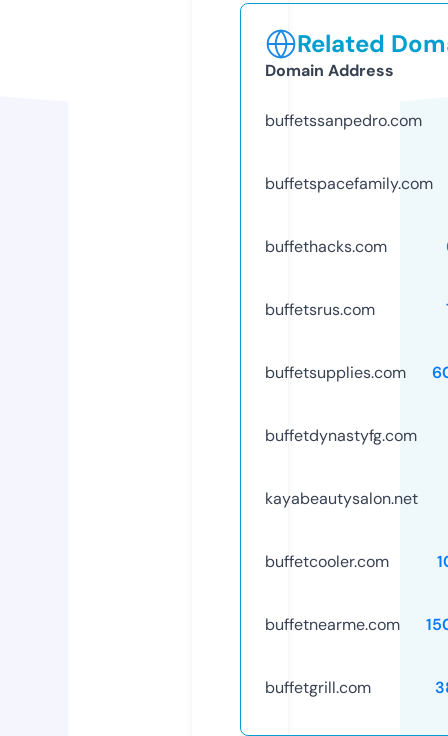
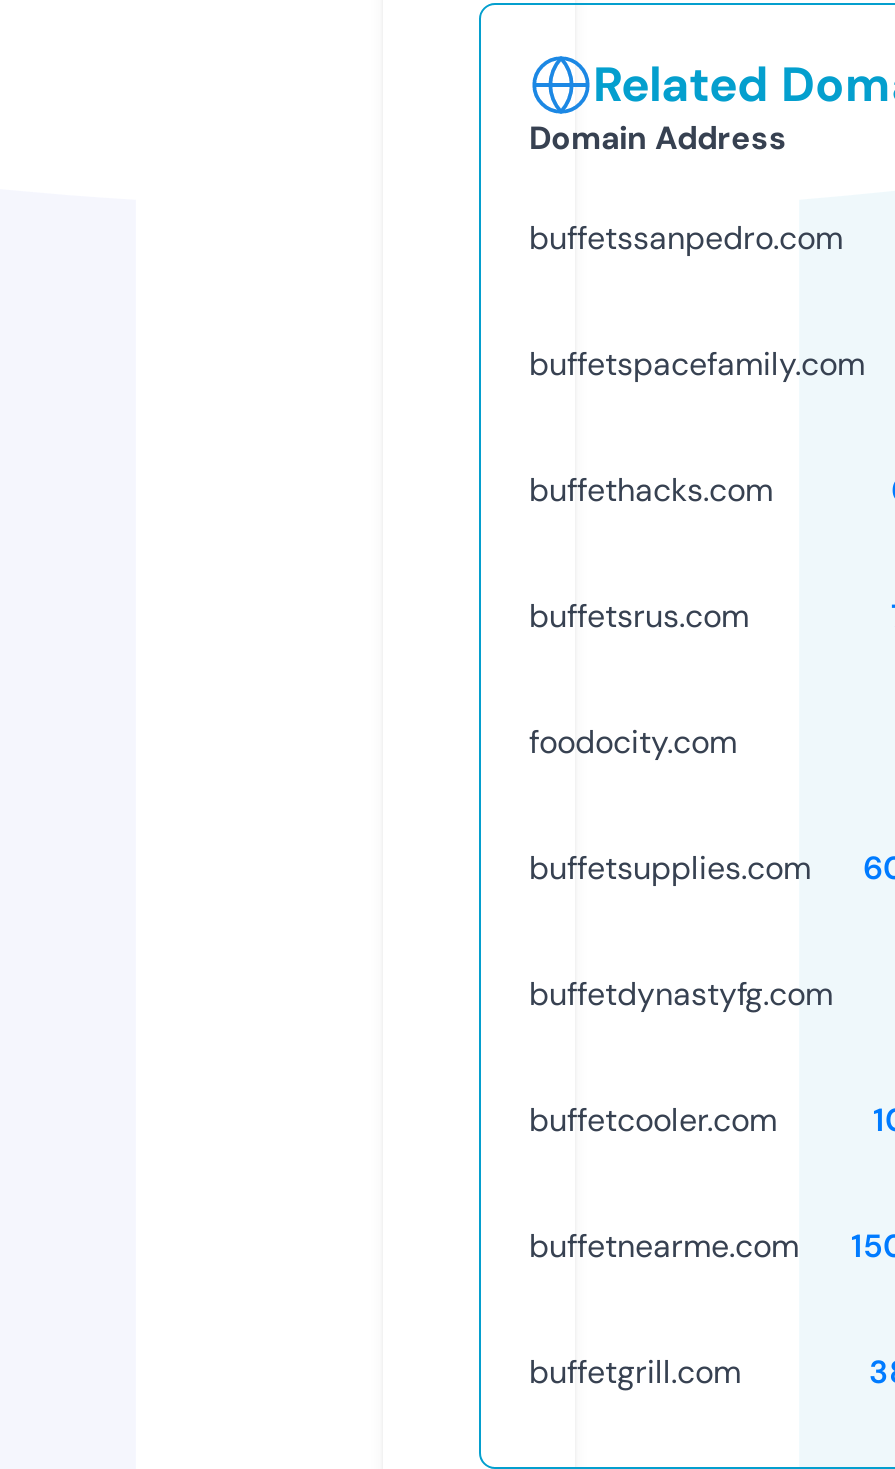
none -> [529,721,737,763] foodocity.com
moved [265,362,417,446] -> [529,847,833,1015]: buffetsupplies.com | buffetdynastyfg.com
[265,488,418,509] kayabeautysalon.net -> none

